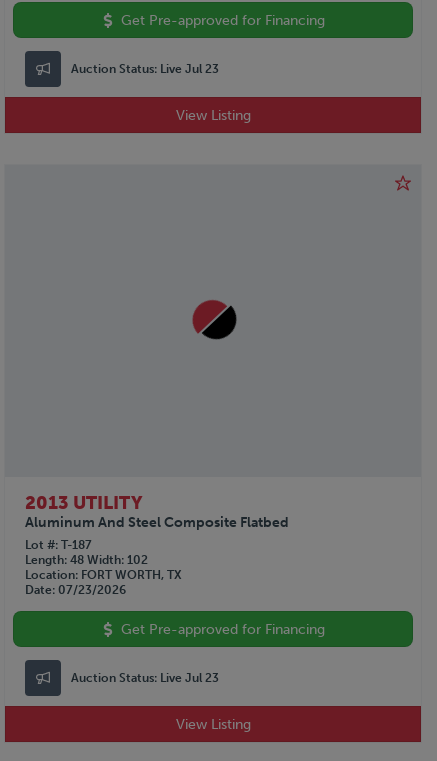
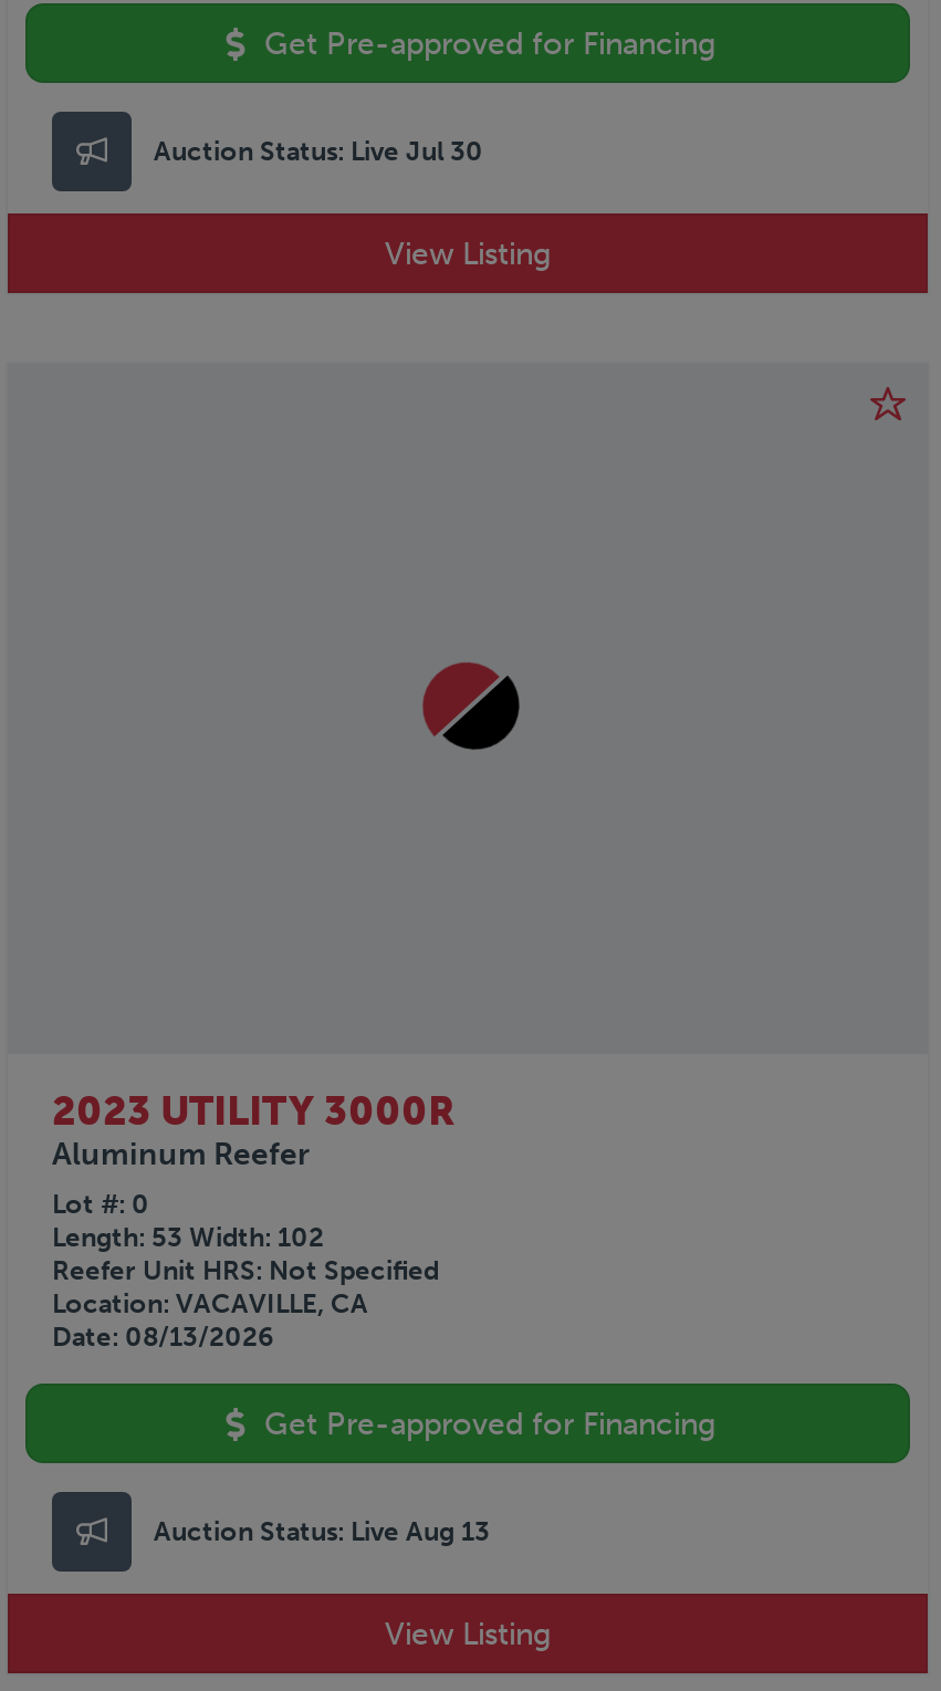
[71,62,219,76] Auction Status: Live Jul 23 -> [154,136,483,167] Auction Status: Live Jul 30
[25,492,289,597] 2013 UTILITY | Aluminum And Steel Composite Flatbed | Lot # T-187 | Length 48 Width 102 | Location FORT WORTH, TX | Date 07/23/2026 -> [52,1088,454,1353] 2023 UTILITY 3000R | Aluminum Reefer | Lot # 0 | Length 53 Width 102 | Reefer Unit HRS Not Specified | Location VACAVILLE, CA | Date 08/13/2026
[71,671,219,685] Auction Status: Live Jul 23 -> [154,1516,490,1547] Auction Status: Live Aug 13

